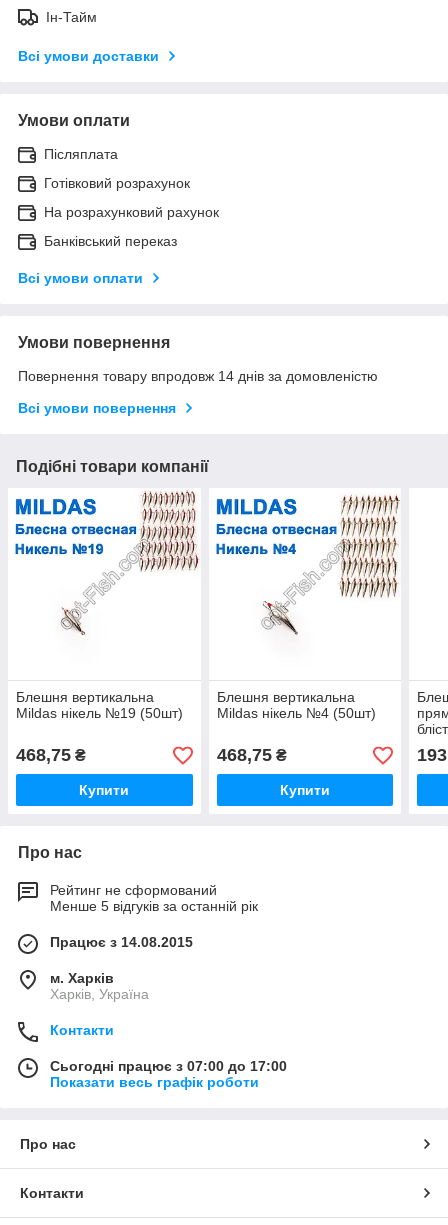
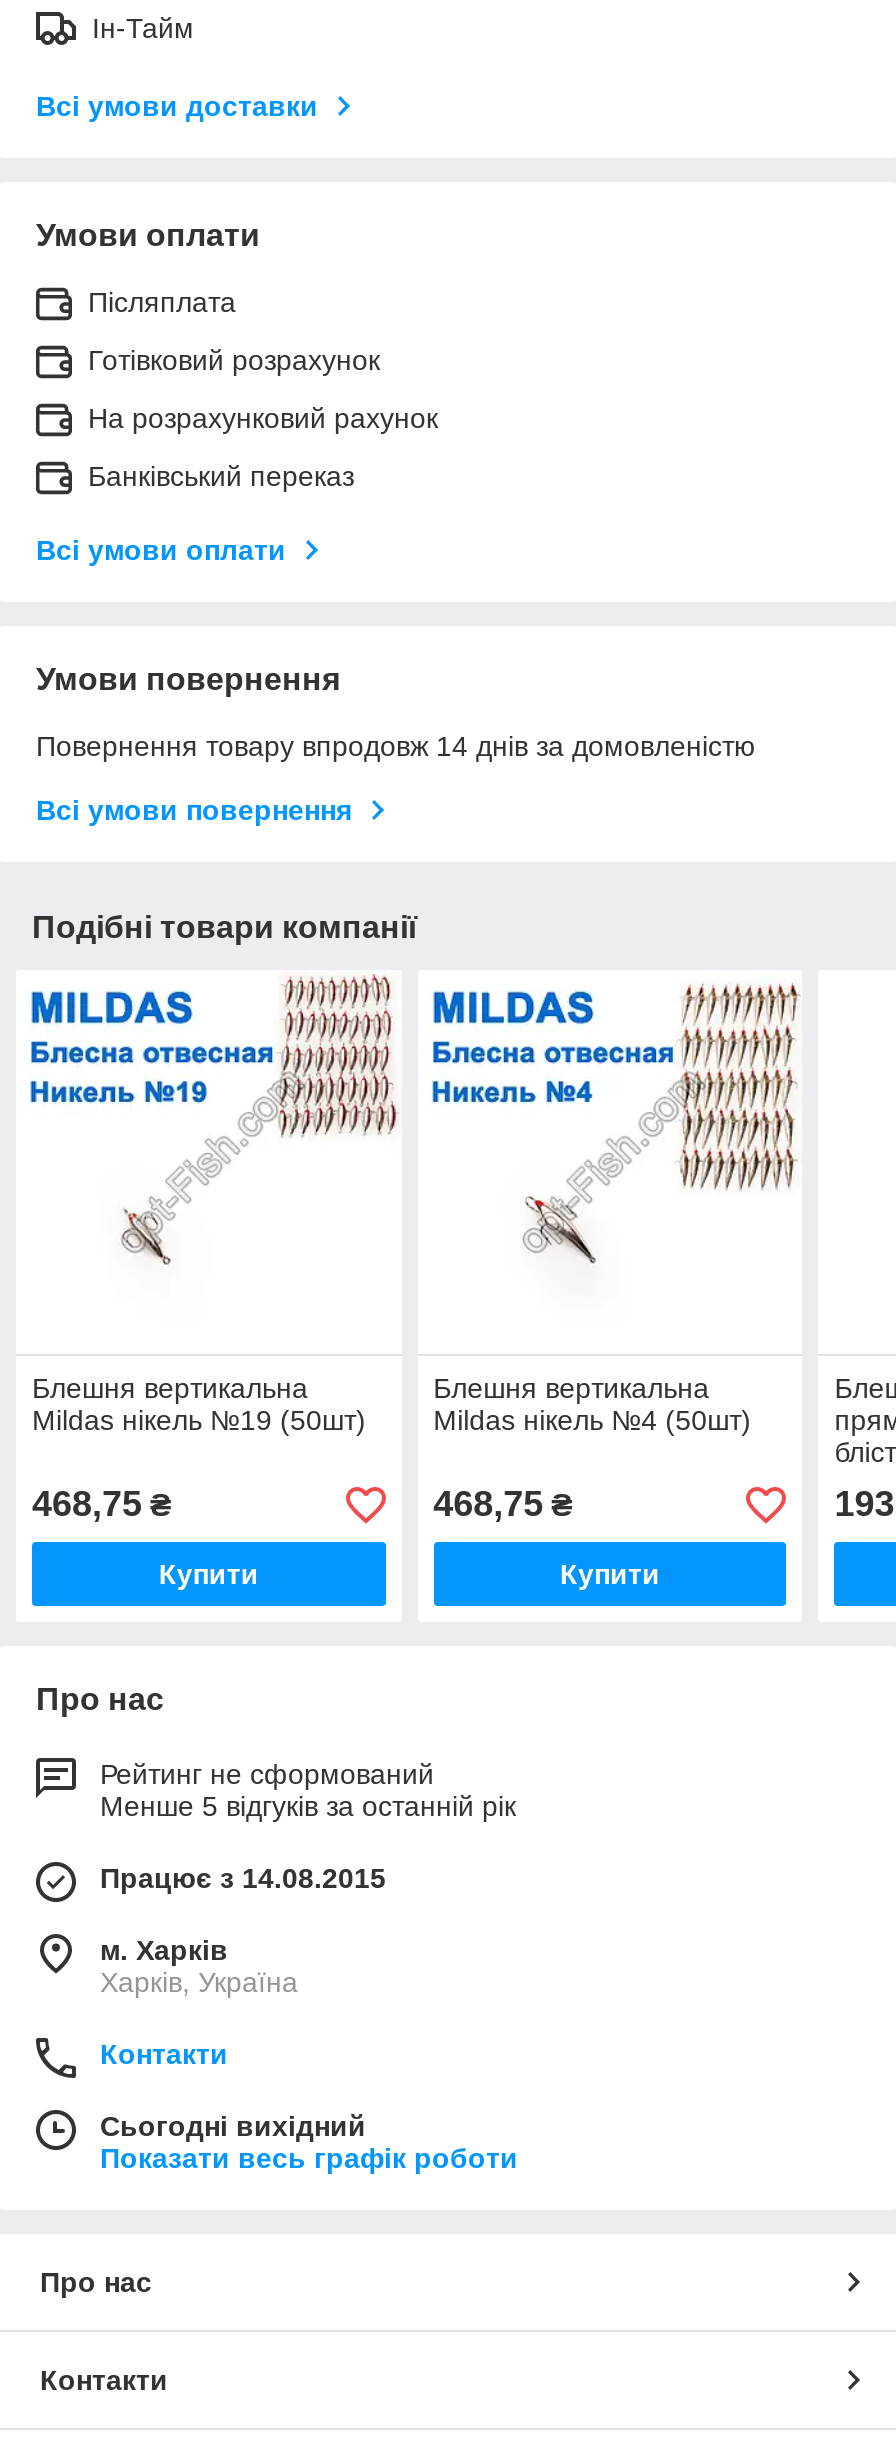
[50,1058,287,1074] Сьогодні працює з 07:00 до 17:00 -> [100,2111,366,2143] Сьогодні вихідний

